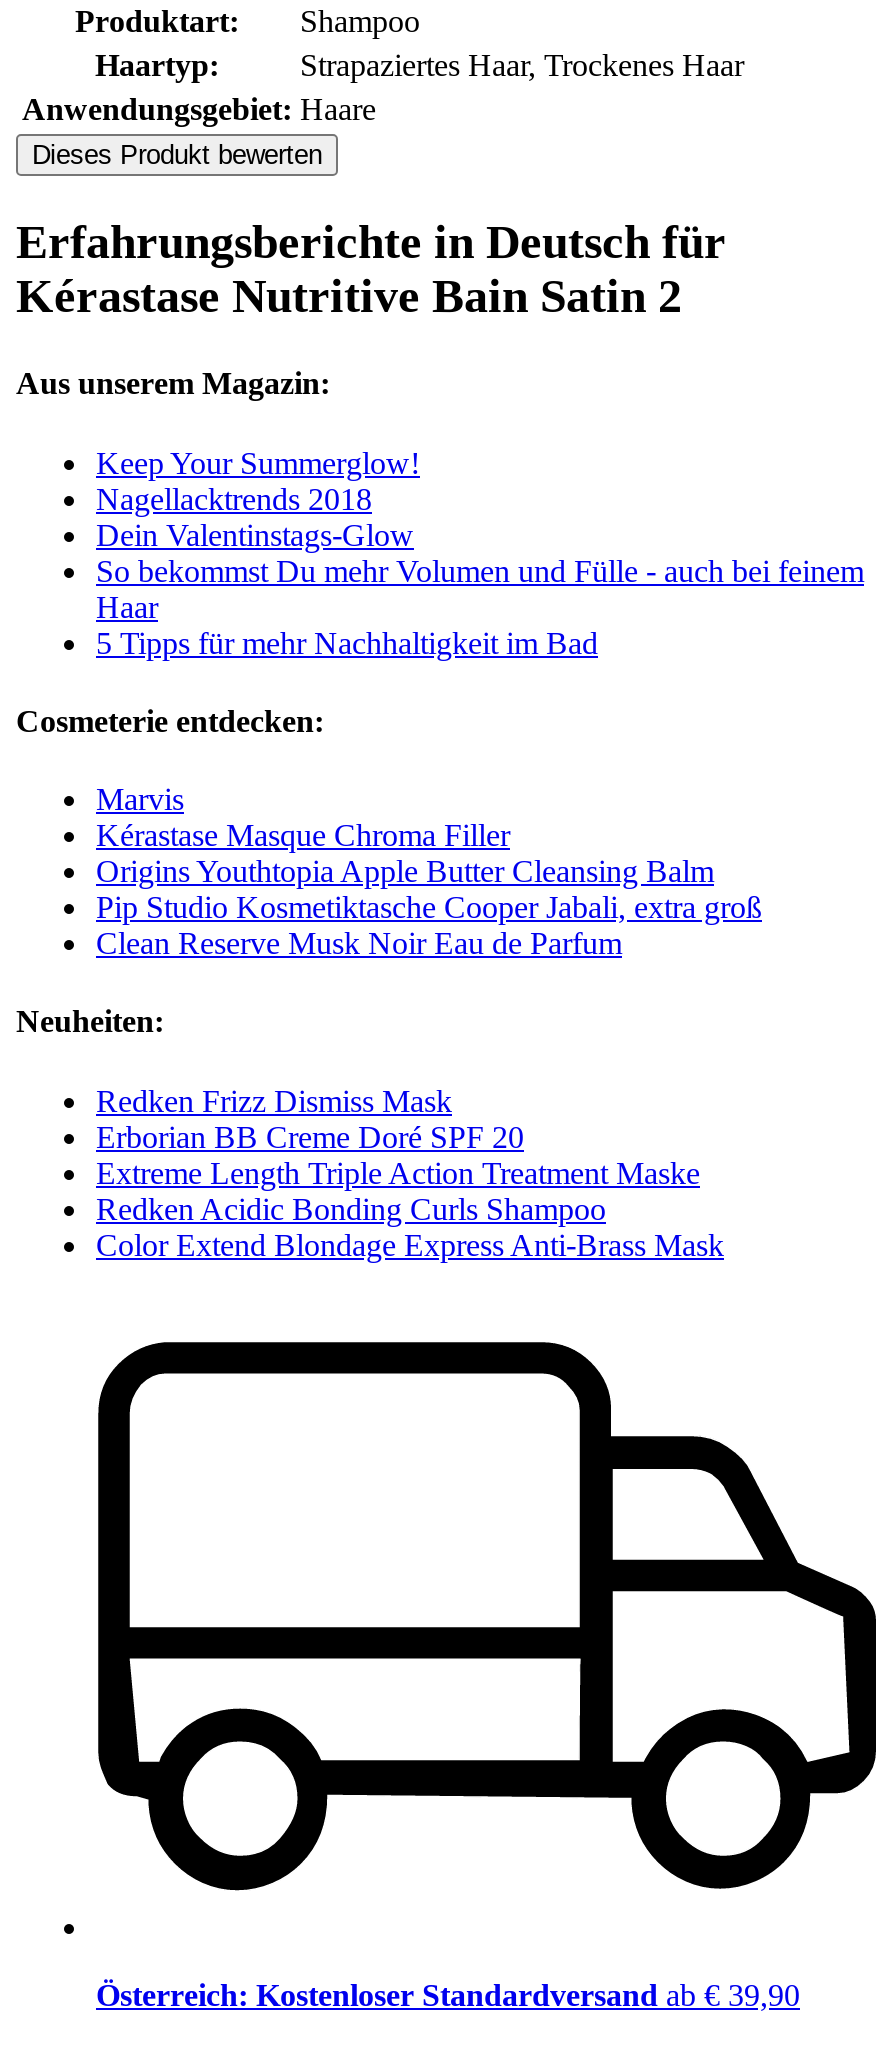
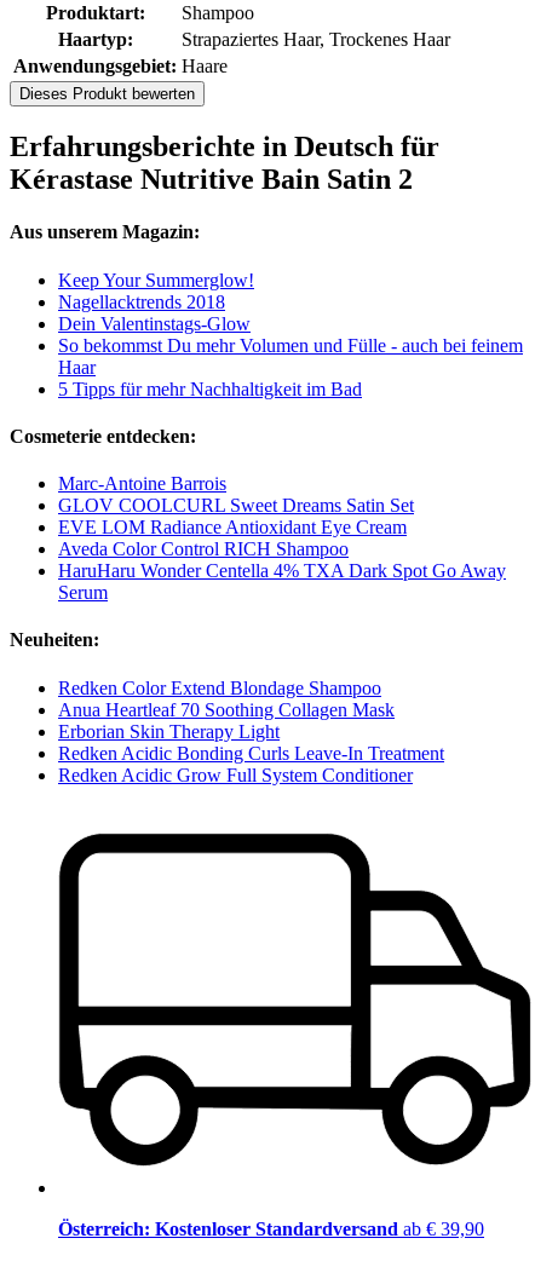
[96,782,762,960] Marvis | Kérastase Masque Chroma Filler | Origins Youthtopia Apple Butter Cleansing Balm | Pip Studio Kosmetiktasche Cooper Jabali, extra groß | Clean Reserve Musk Noir Eau de Parfum -> [58,473,506,603] Marc-Antoine Barrois | GLOV COOLCURL Sweet Dreams Satin Set | EVE LOM Radiance Antioxidant Eye Cream | Aveda Color Control RICH Shampoo | HaruHaru Wonder Centella 4% TXA Dark Spot Go Away | Serum
[96,1083,724,1261] Redken Frizz Dismiss Mask | Erborian BB Creme Doré SPF 20 | Extreme Length Triple Action Treatment Maske | Redken Acidic Bonding Curls Shampoo | Color Extend Blondage Express Anti-Brass Mask -> [58,677,444,785] Redken Color Extend Blondage Shampoo | Anua Heartleaf 70 Soothing Collagen Mask | Erborian Skin Therapy Light | Redken Acidic Bonding Curls Leave-In Treatment | Redken Acidic Grow Full System Conditioner

